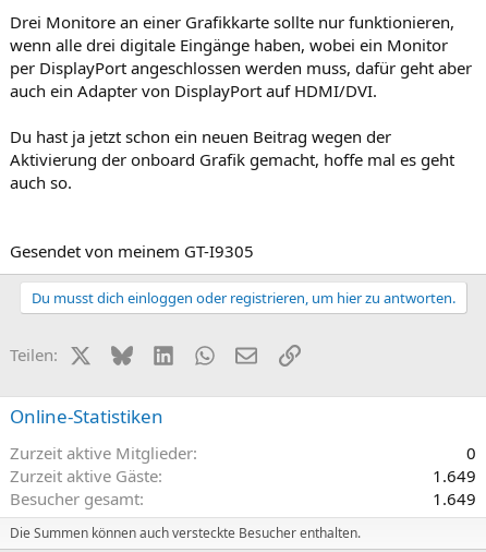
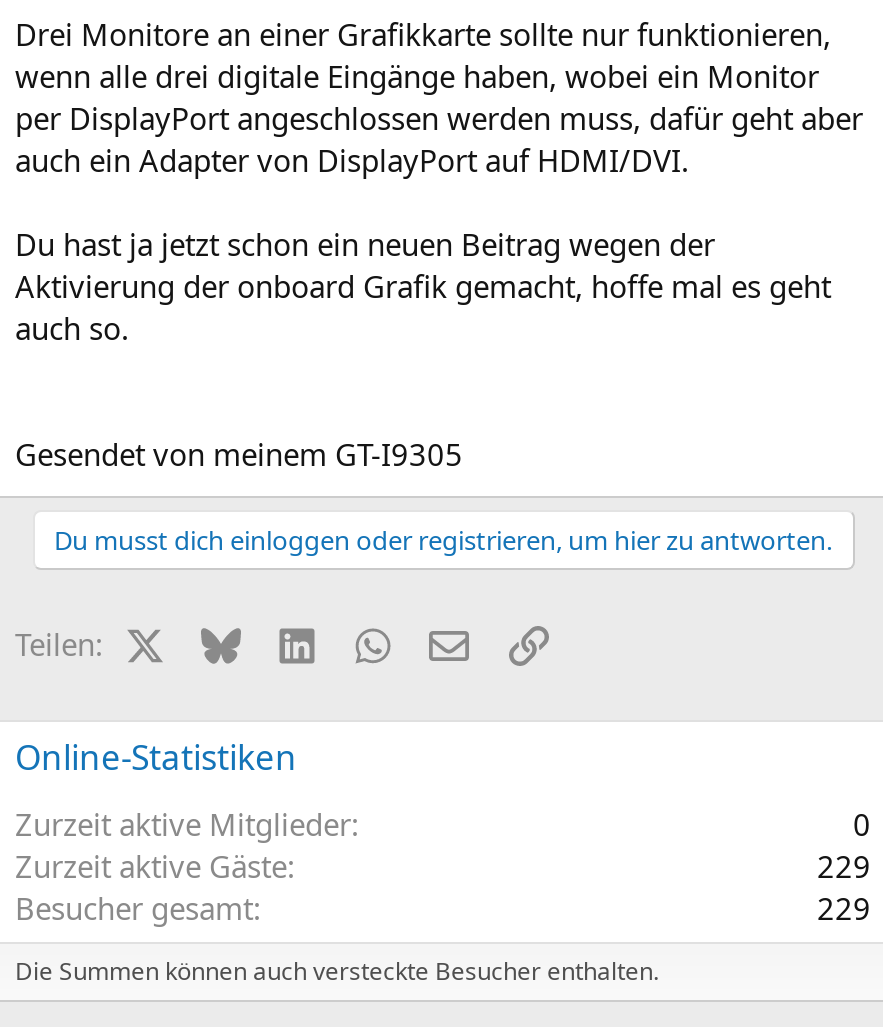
[433,465,476,487] 1.649 -> [817,847,871,887] 229
[433,488,476,510] 1.649 -> [817,889,871,929] 229

